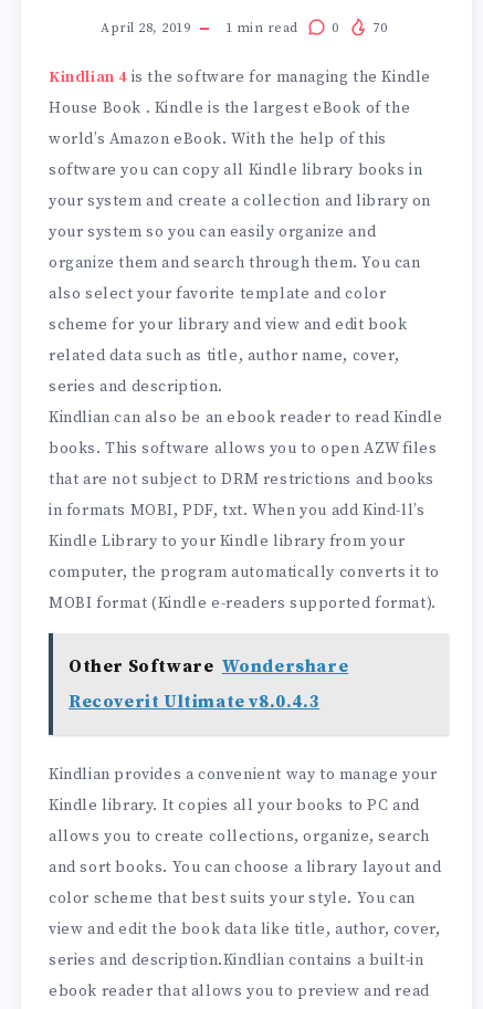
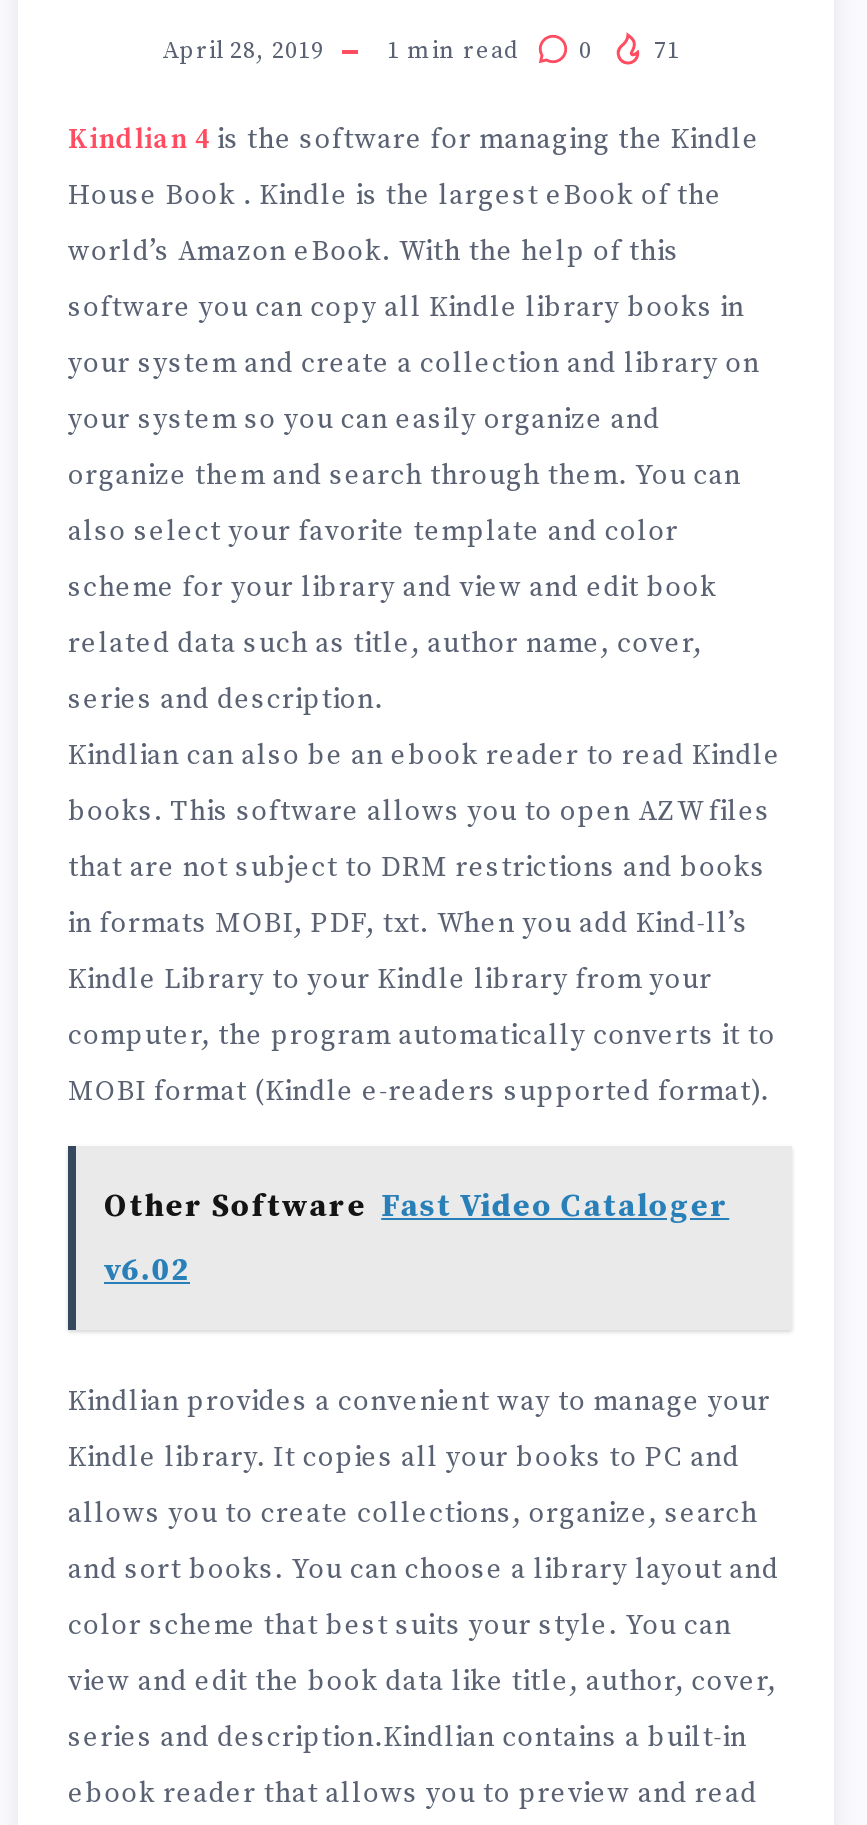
[331,20,387,36] 0 70 -> [579,36,680,66] 0 71
[69,655,348,677] Other Software Wondershare -> [104,1185,729,1225] Other Software Fast Video Cataloger
[69,690,320,712] Recoverit Ultimate v8.0.4.3 -> [104,1249,190,1289] v6.02

